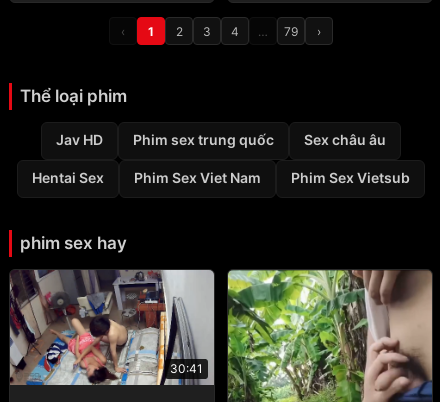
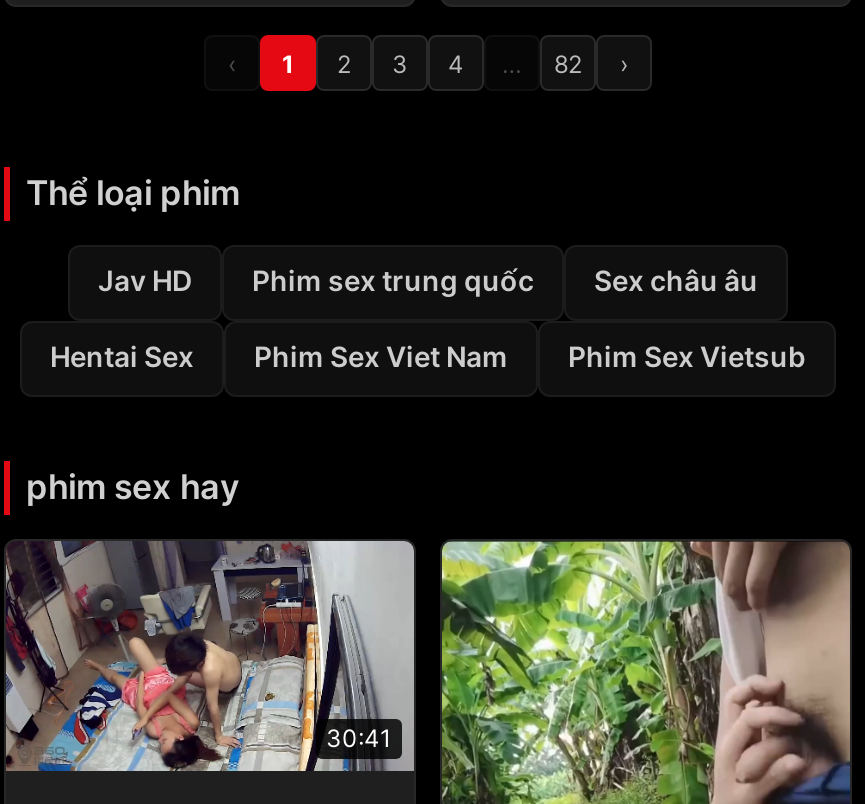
[284,24,298,39] 79 -> [554,48,582,78] 82

